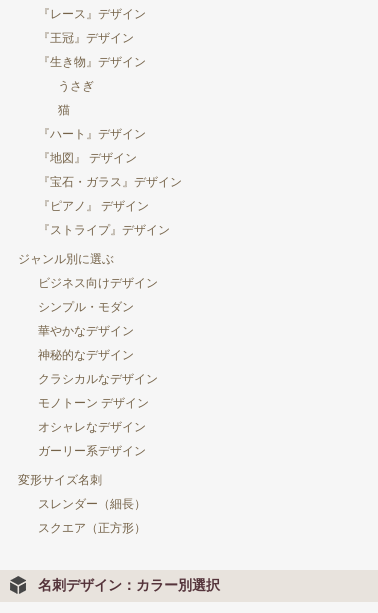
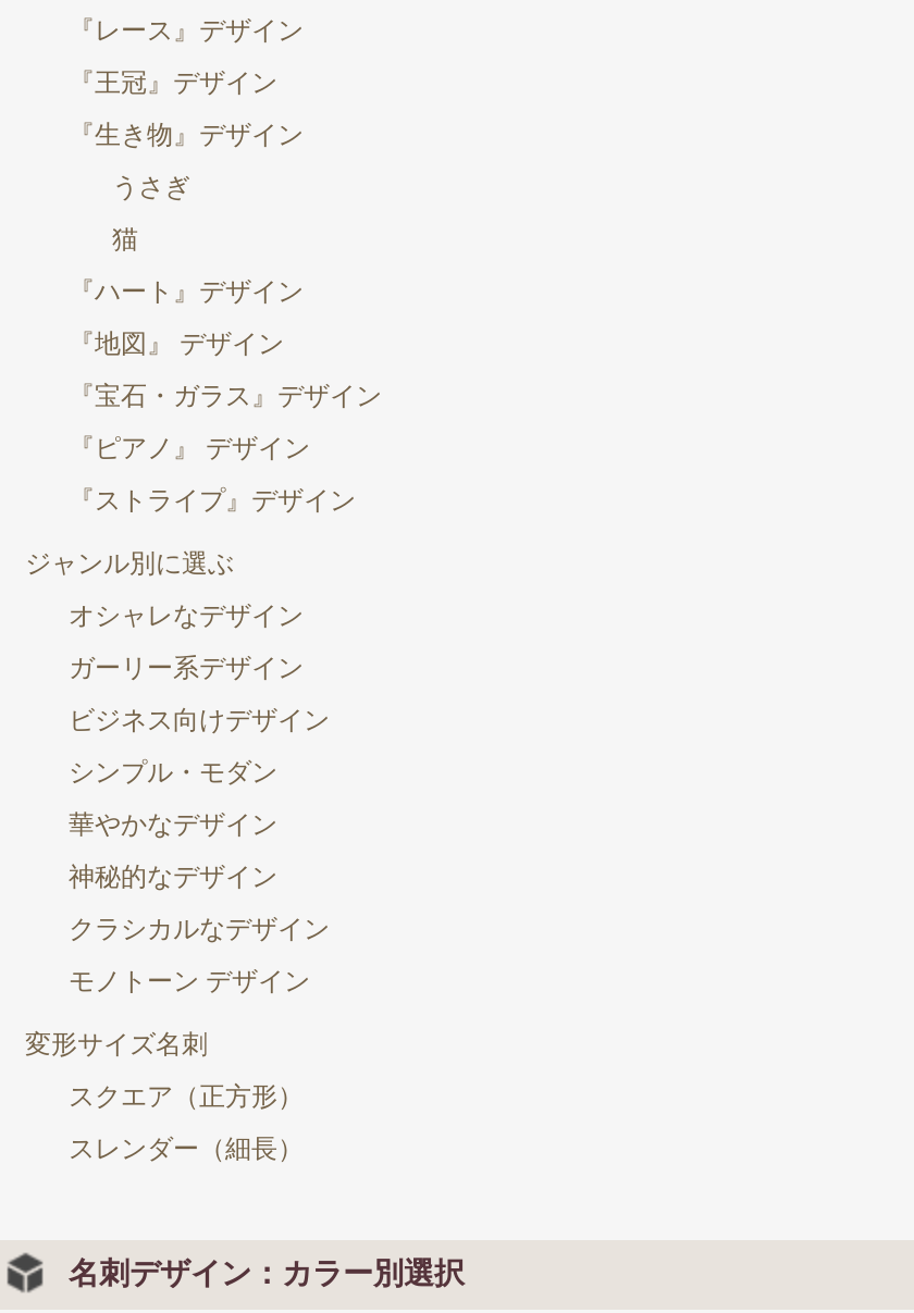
moved [38,276,158,410] -> [69,704,330,996]: ビジネス向けデザイン | シンプル・モダン | 華やかなデザイン | 神秘的なデザイン | クラシカルなデザイン | モノトーン デザイン
moved [38,420,146,458] -> [69,600,304,682]: オシャレなデザイン | ガーリー系デザイン
moved [38,497,146,511] -> [69,1133,304,1163]: スレンダー（細長）
moved [38,521,146,535] -> [69,1080,304,1111]: スクエア（正方形）

